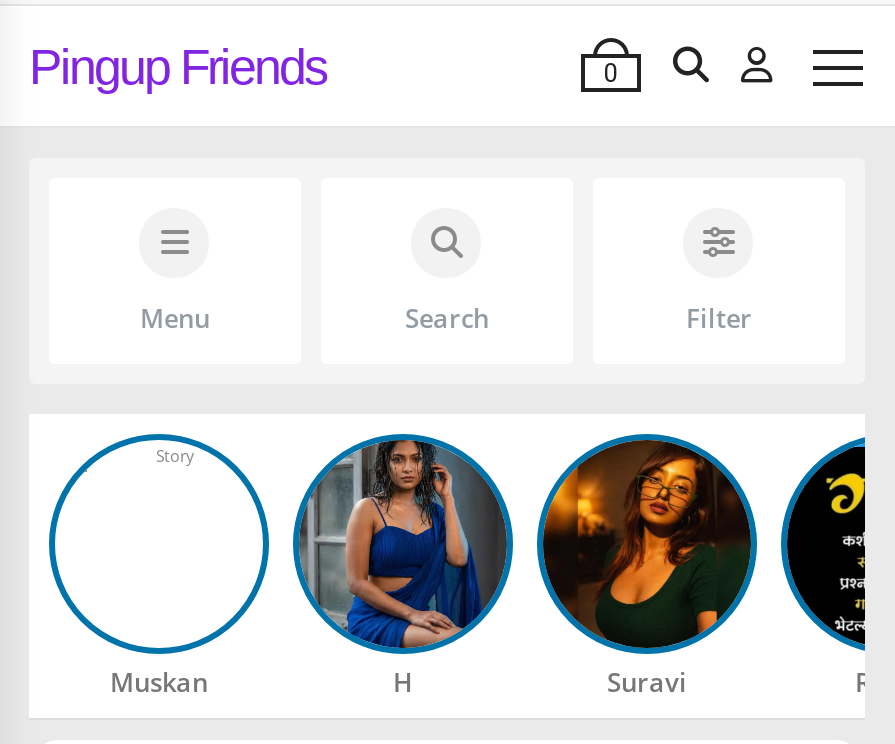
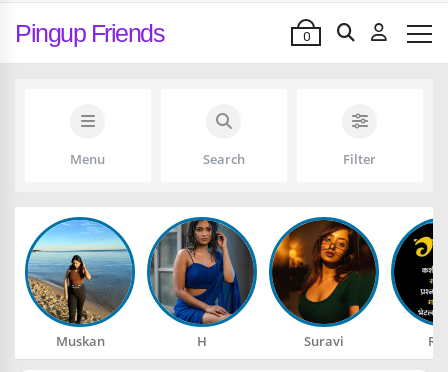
[55,440,265,650] [image] -> [28,220,132,325] [image]

